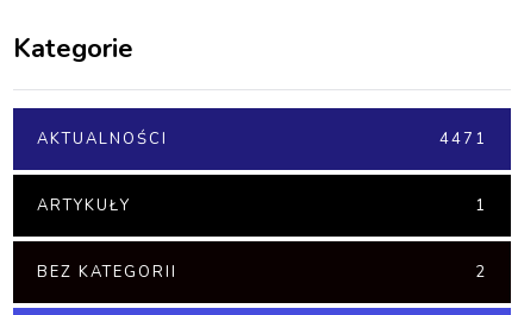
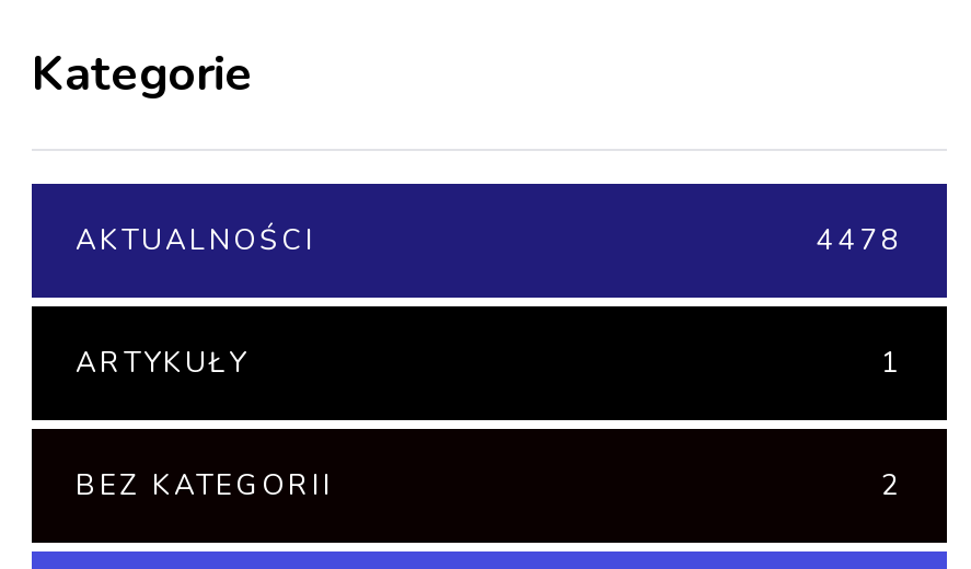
[439,128,487,149] 4471 -> [816,220,903,260] 4478

